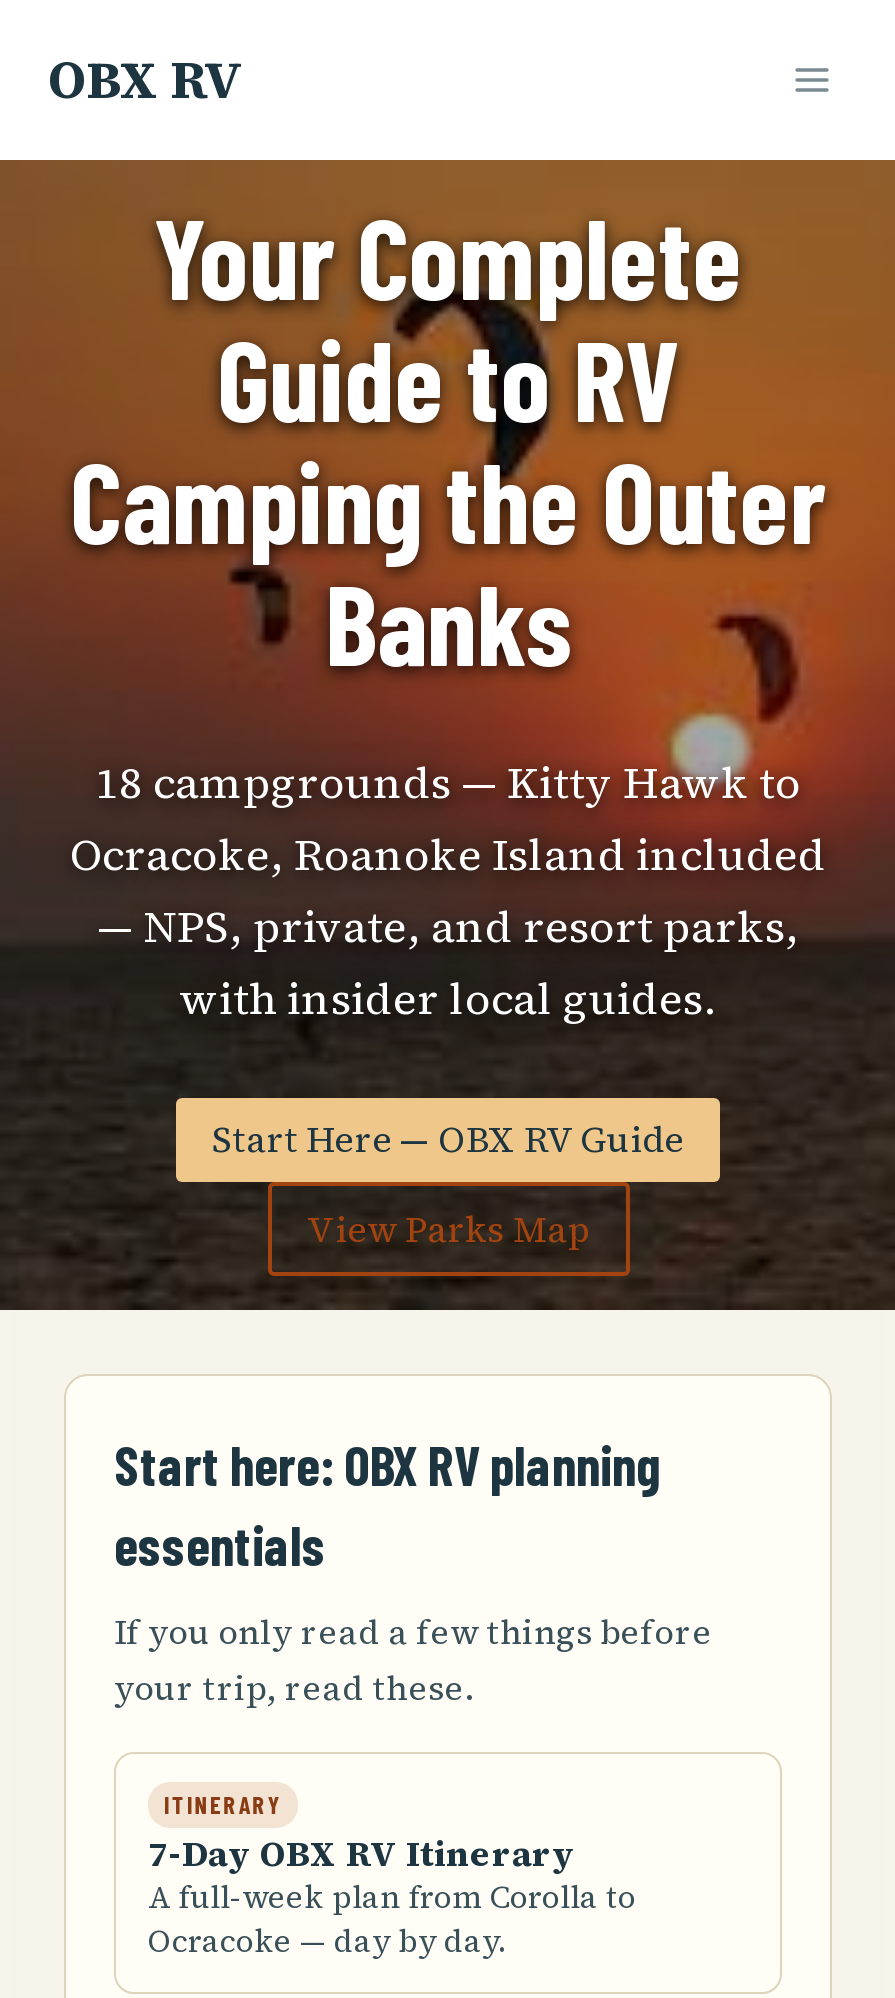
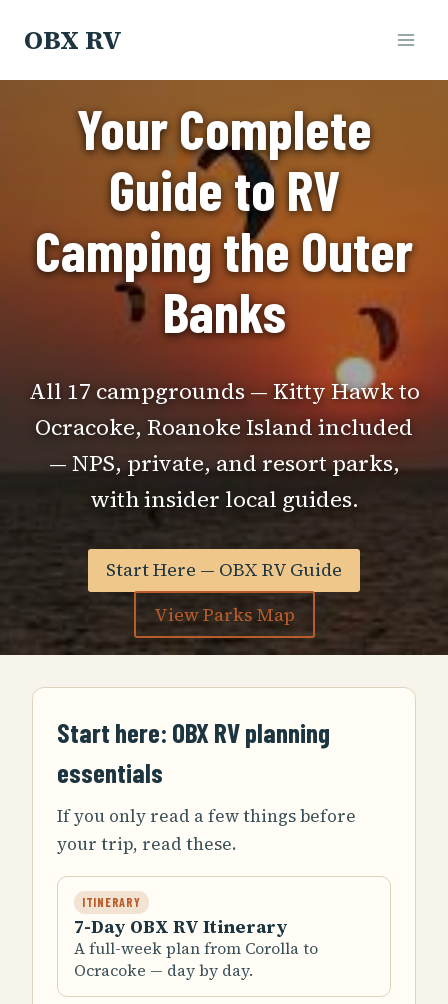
[95,752,801,812] 18 campgrounds — Kitty Hawk to -> [28,376,419,406] All 17 campgrounds — Kitty Hawk to

